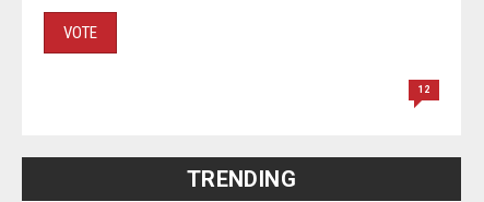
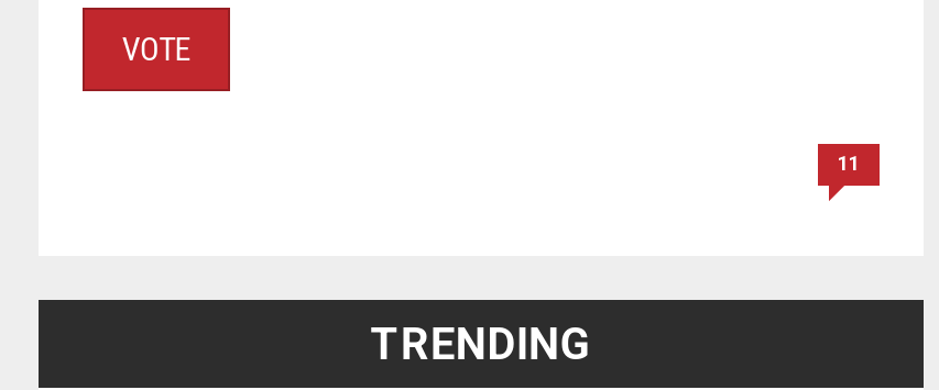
[418,83,429,98] 12 -> [838,151,860,180] 11

